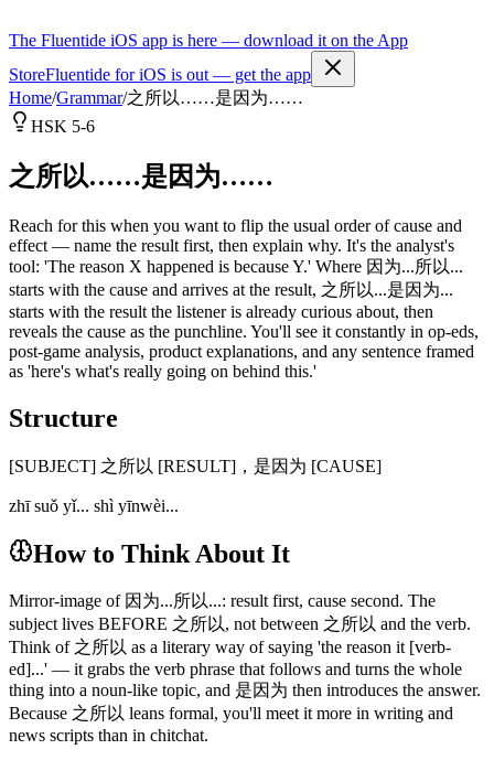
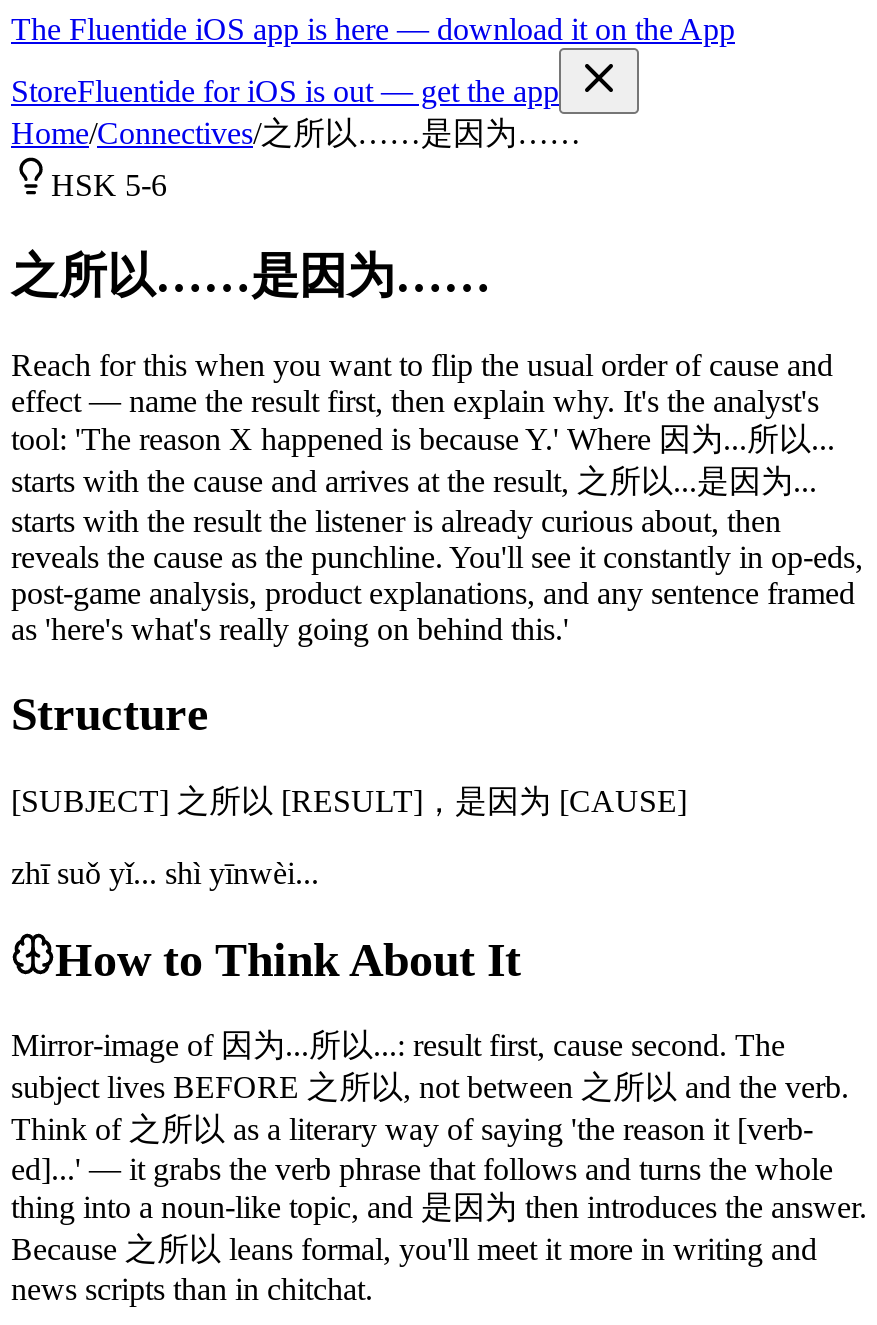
[9,88,303,107] Home/Grammar/之所以……是因为…… -> [11,116,581,150] Home/Connectives/之所以……是因为……

